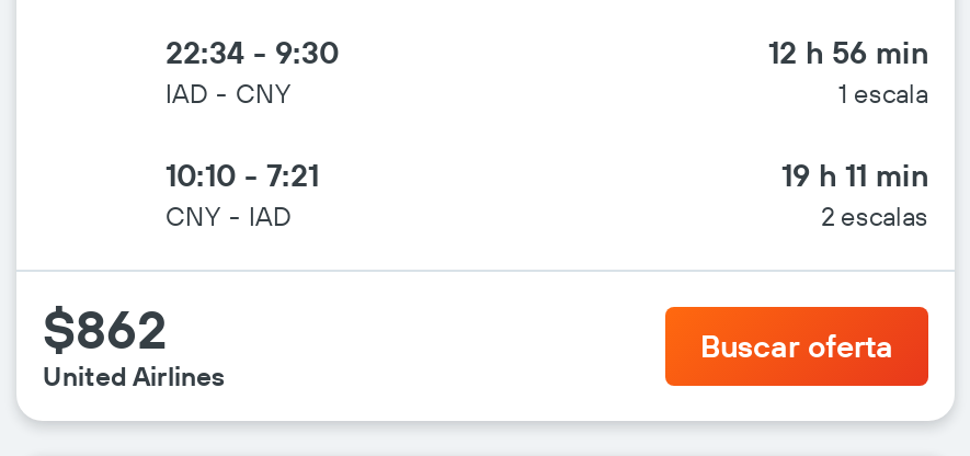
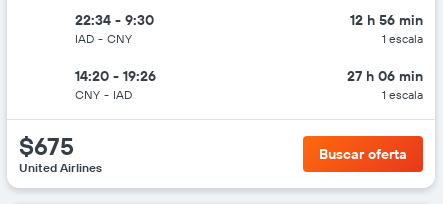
[166,156,319,195] 10:10 - 7:21 -> [75,67,156,85] 14:20 - 19:26
[781,156,928,232] 19 h 11 min | 2 escalas -> [347,67,423,102] 27 h 06 min | 1 escala
[43,296,168,362] $862 -> [19,131,74,161] $675

